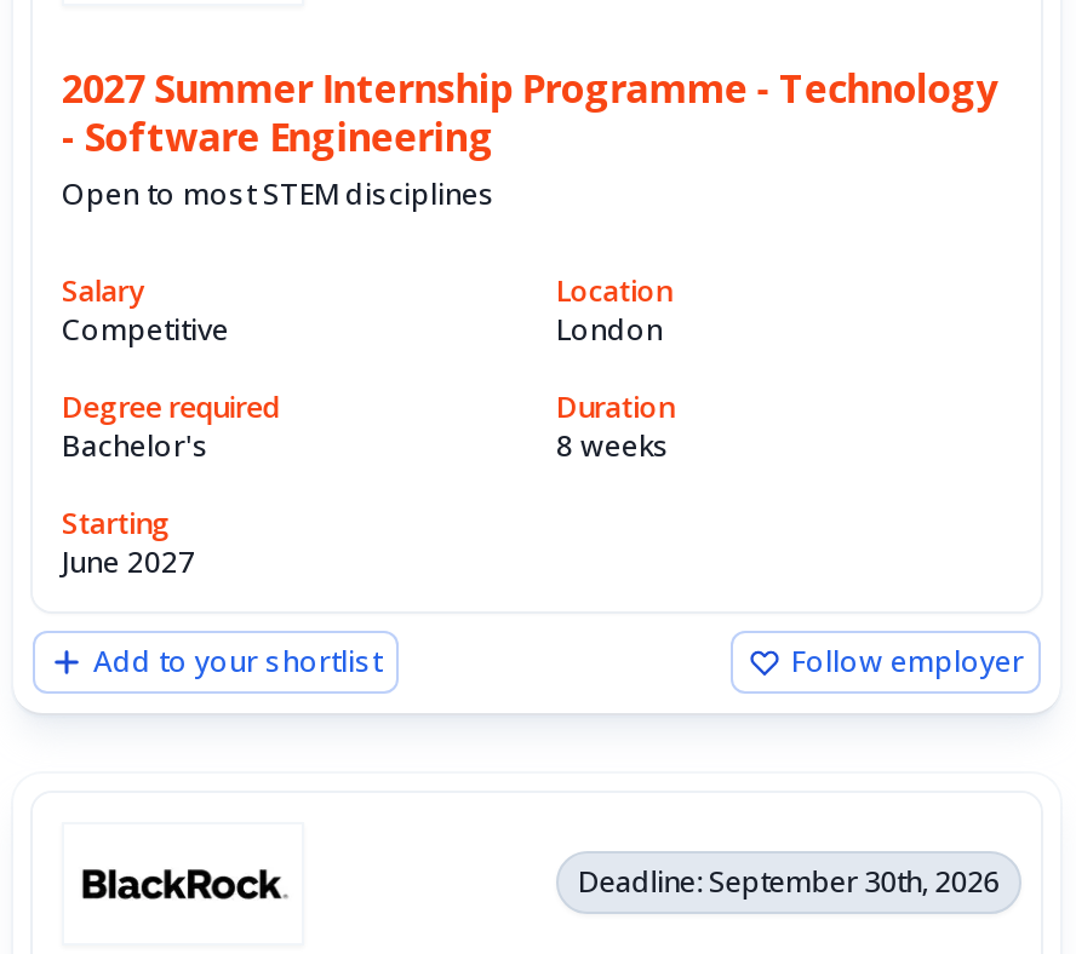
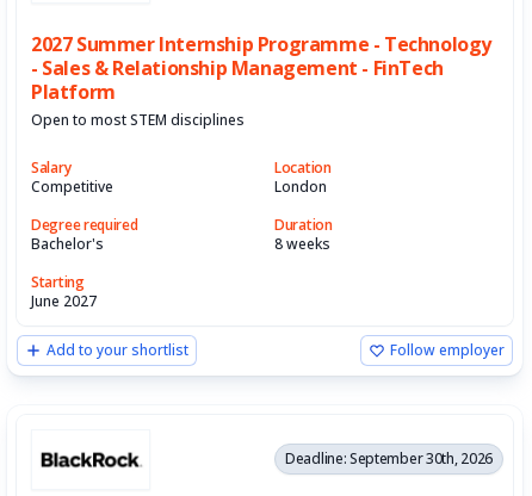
[62,110,494,163] - Software Engineering -> [31,55,443,105] - Sales & Relationship Management - FinTech | Platform

